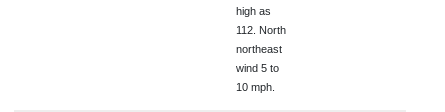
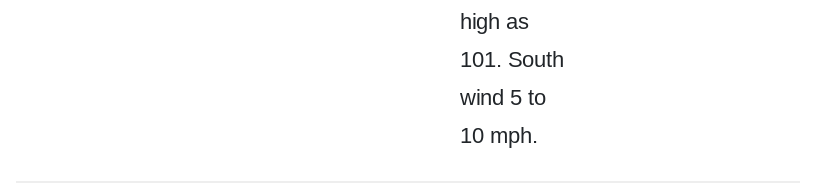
[236,24,286,55] 112. North | northeast -> [460,47,564,71] 101. South

